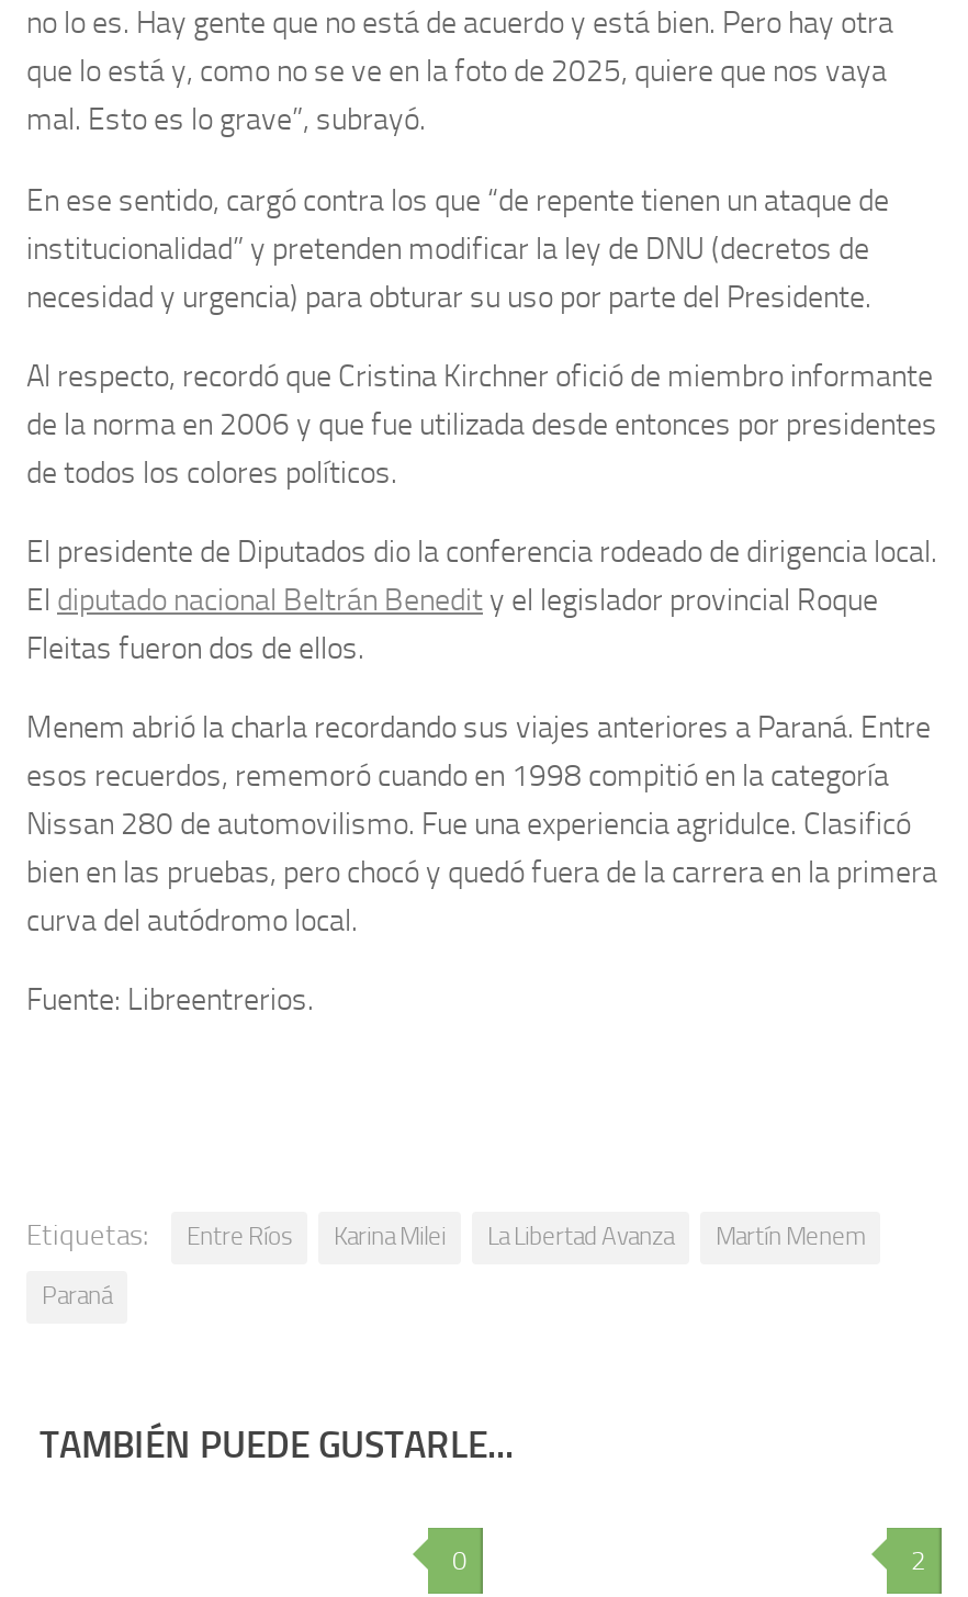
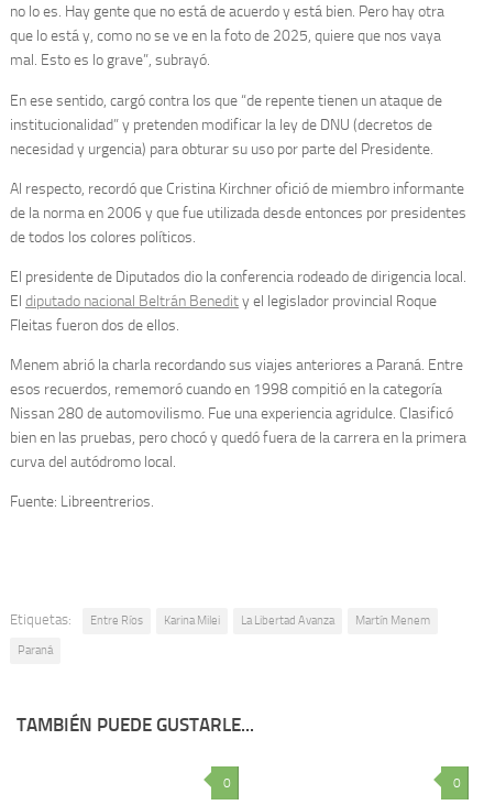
[911,1545,926,1576] 2 -> [453,775,461,791] 0

